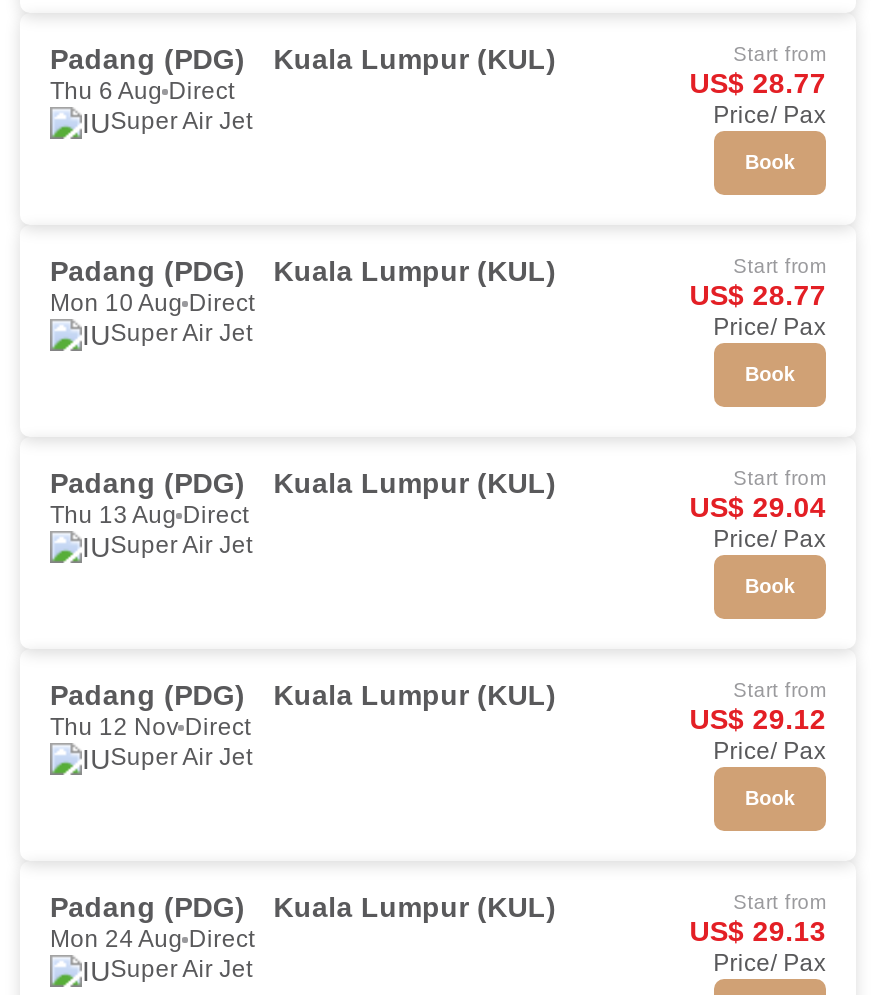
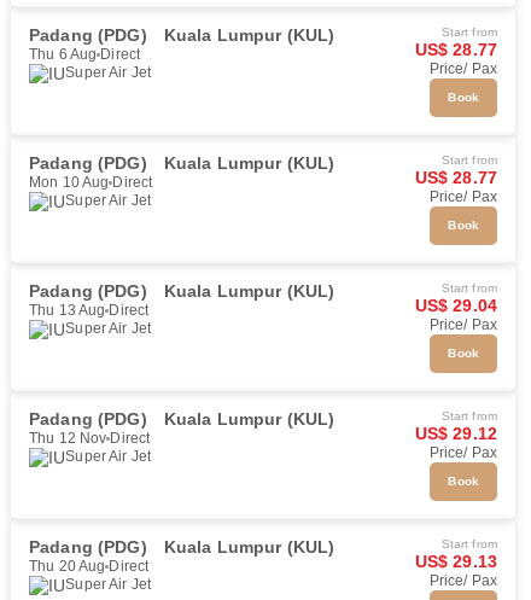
[50,925,254,953] Mon 24 Aug Direct -> [29,558,149,575] Thu 20 Aug Direct

